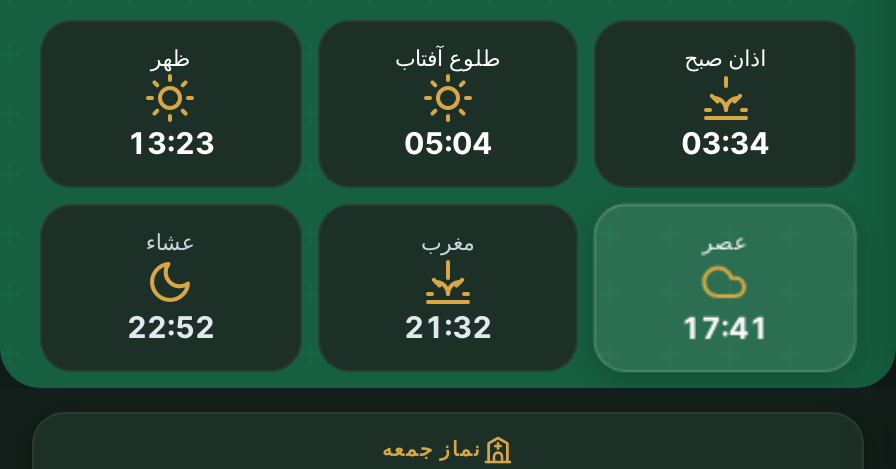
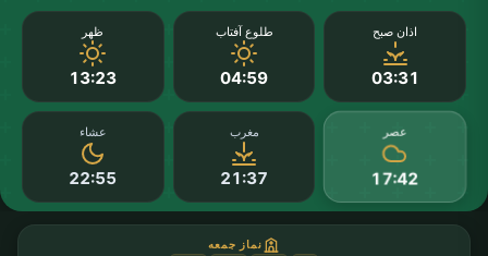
[404,124,492,162] 05:04 -> [220,67,268,88] 04:59
[681,124,769,162] 03:34 -> [371,67,419,88] 03:31
[127,308,215,346] 22:52 -> [69,168,117,188] 22:55
[404,308,492,346] 21:32 -> [220,168,268,188] 21:37
[681,308,770,346] 17:41 -> [371,168,420,189] 17:42

